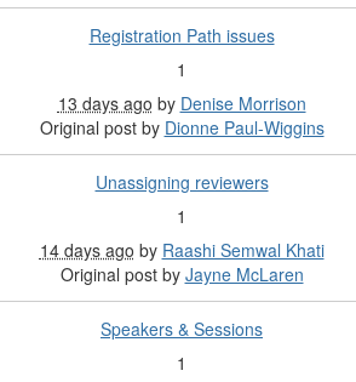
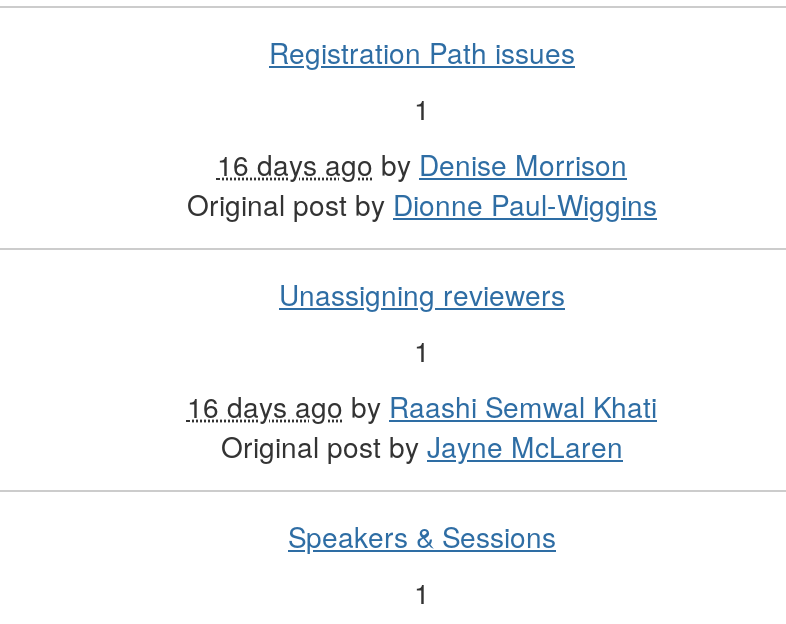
[58,91,306,116] 13 days ago by Denise Morrison -> [217,145,627,185] 16 days ago by Denise Morrison
[39,238,324,262] 14 days ago by Raashi Semwal Khati -> [187,387,657,427] 16 days ago by Raashi Semwal Khati

